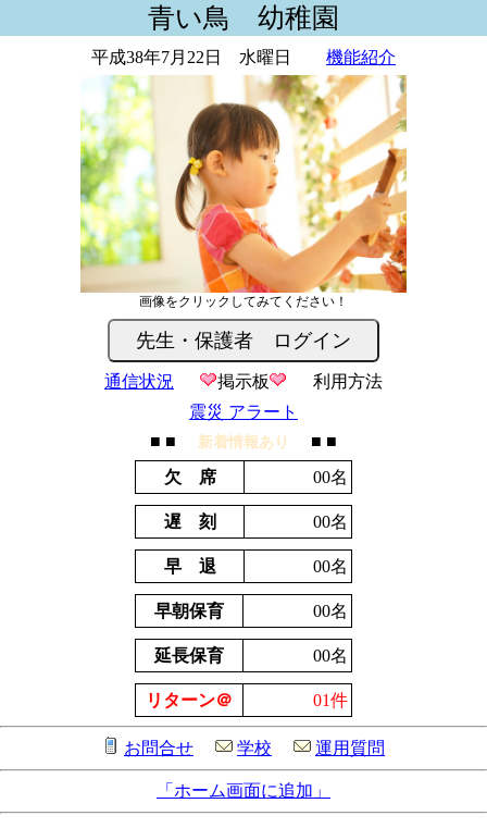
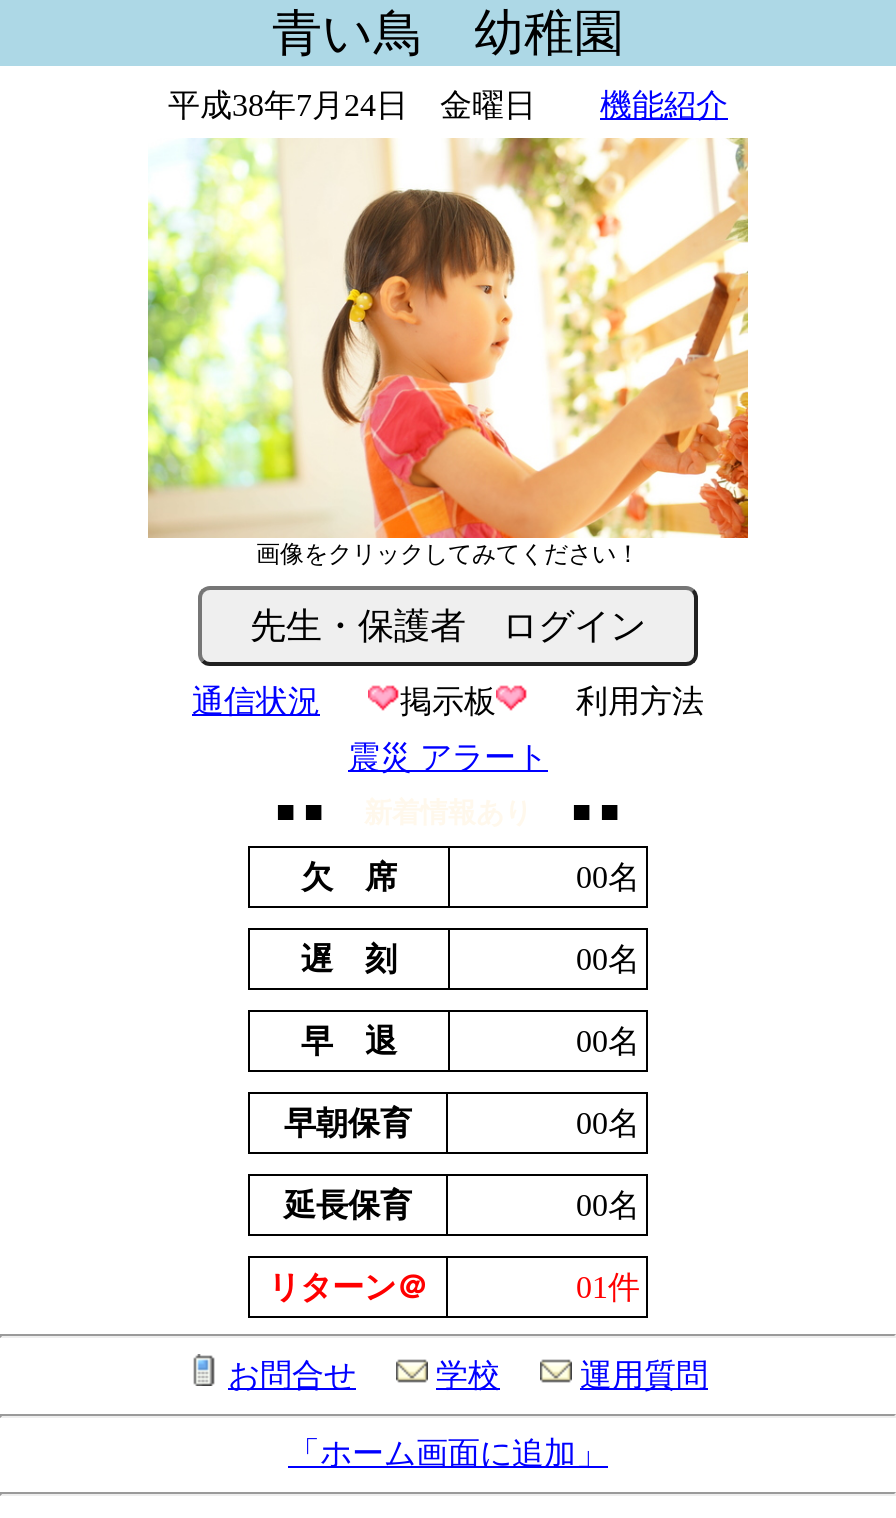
[91,48,396,66] 平成38年7月22日 水曜日機能紹介 -> [168,88,728,122] 平成38年7月24日 金曜日機能紹介

